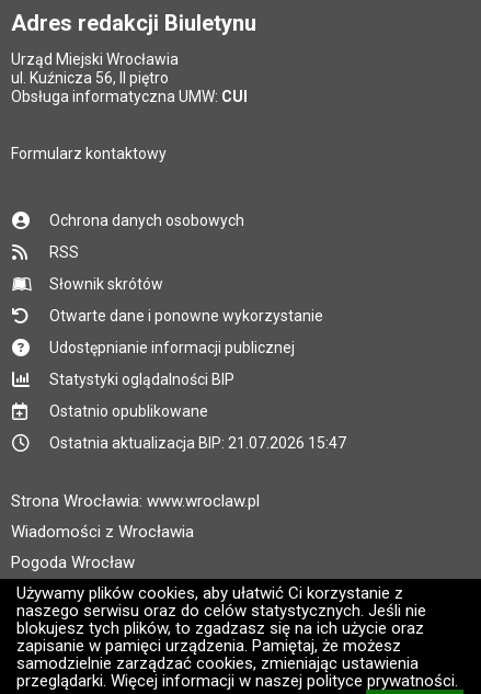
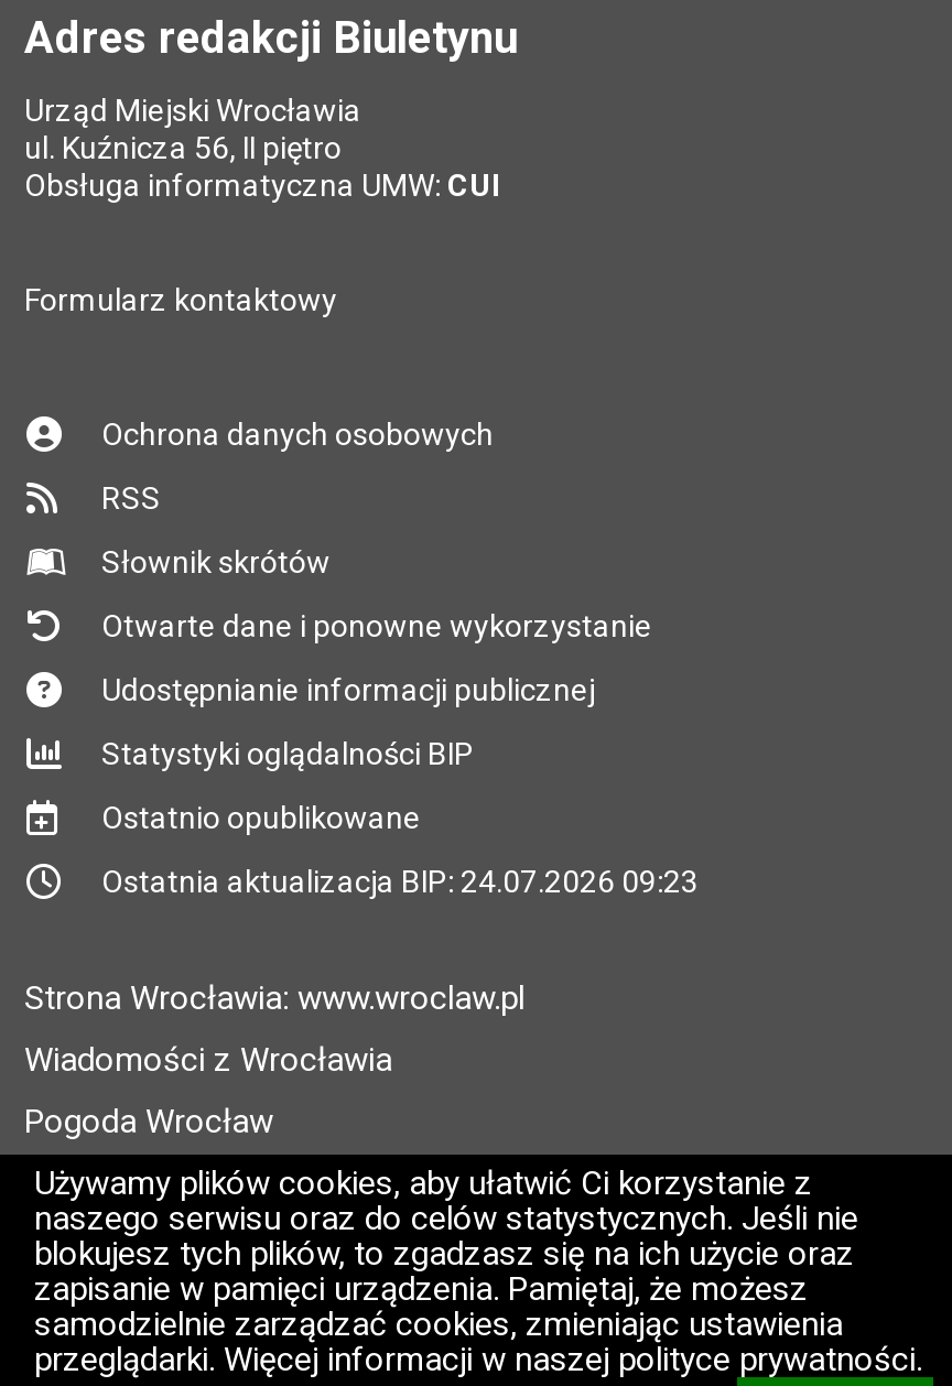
[50,434,347,452] Ostatnia aktualizacja BIP: 21.07.2026 15:47 -> [101,864,698,899] Ostatnia aktualizacja BIP: 24.07.2026 09:23

